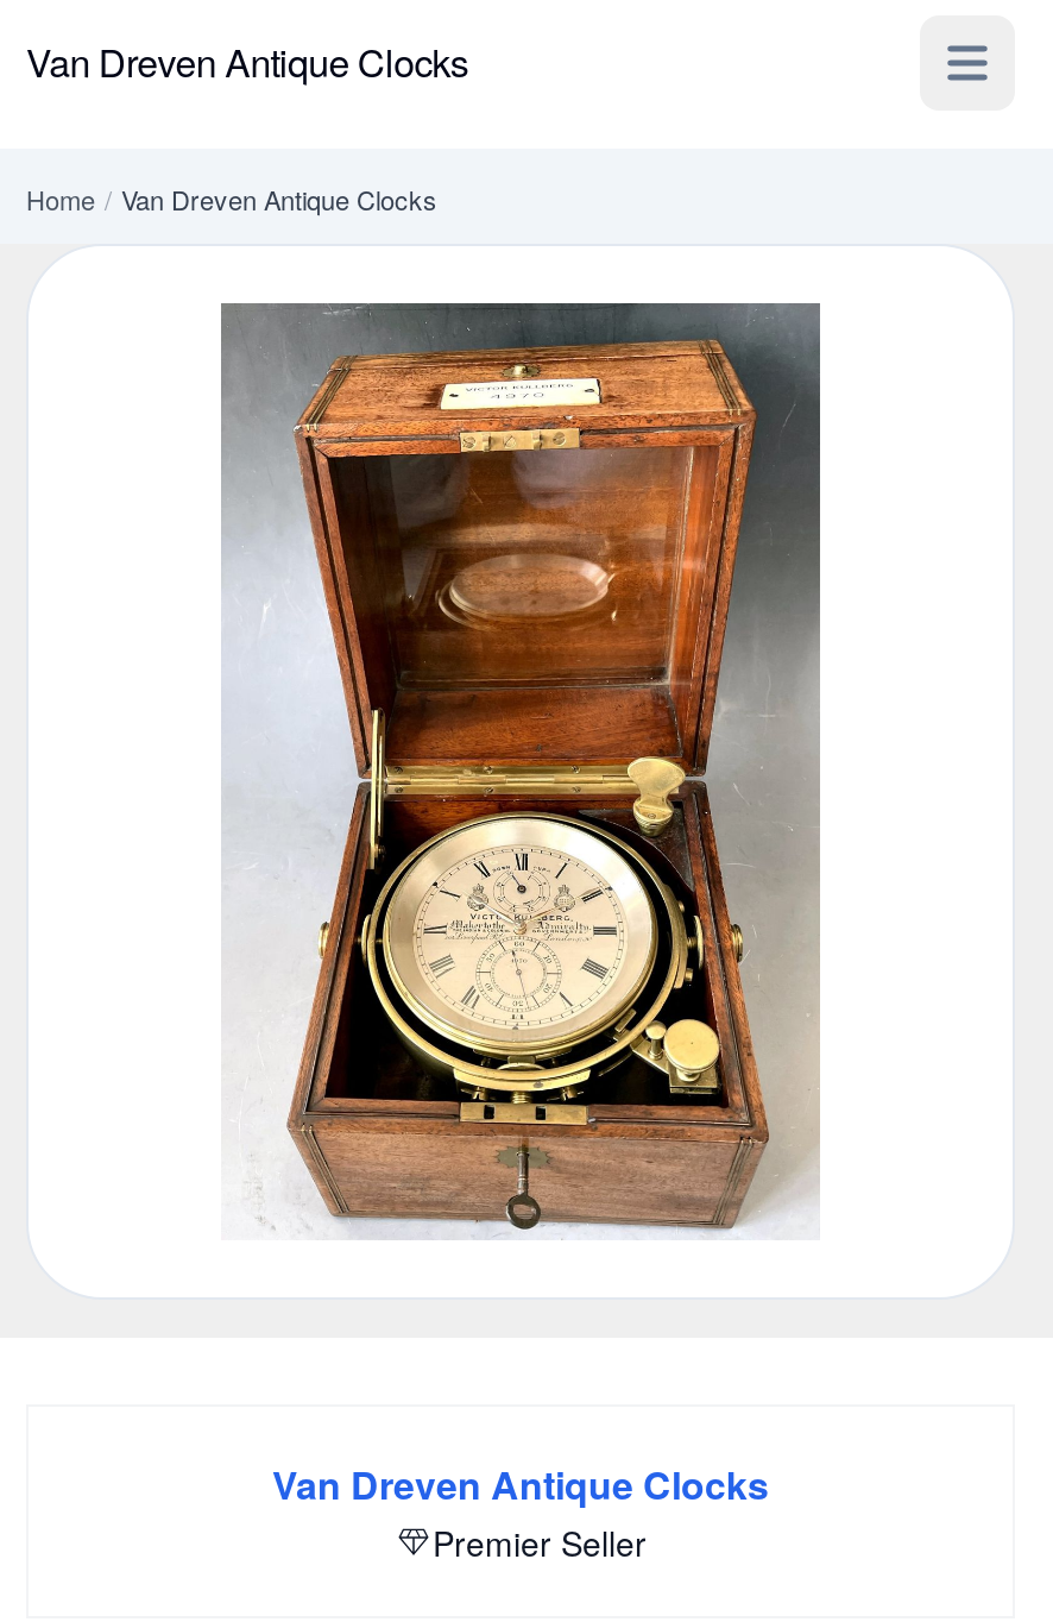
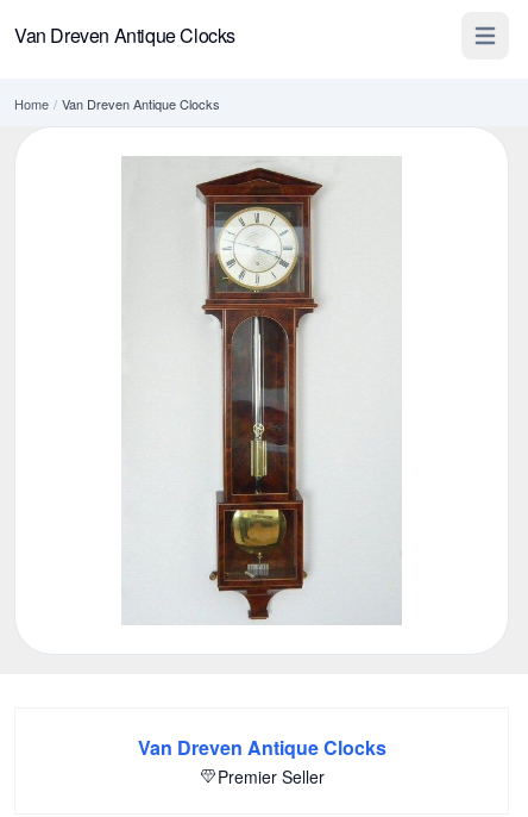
[219,301,822,1231] [image] -> [112,156,411,623] [image]

